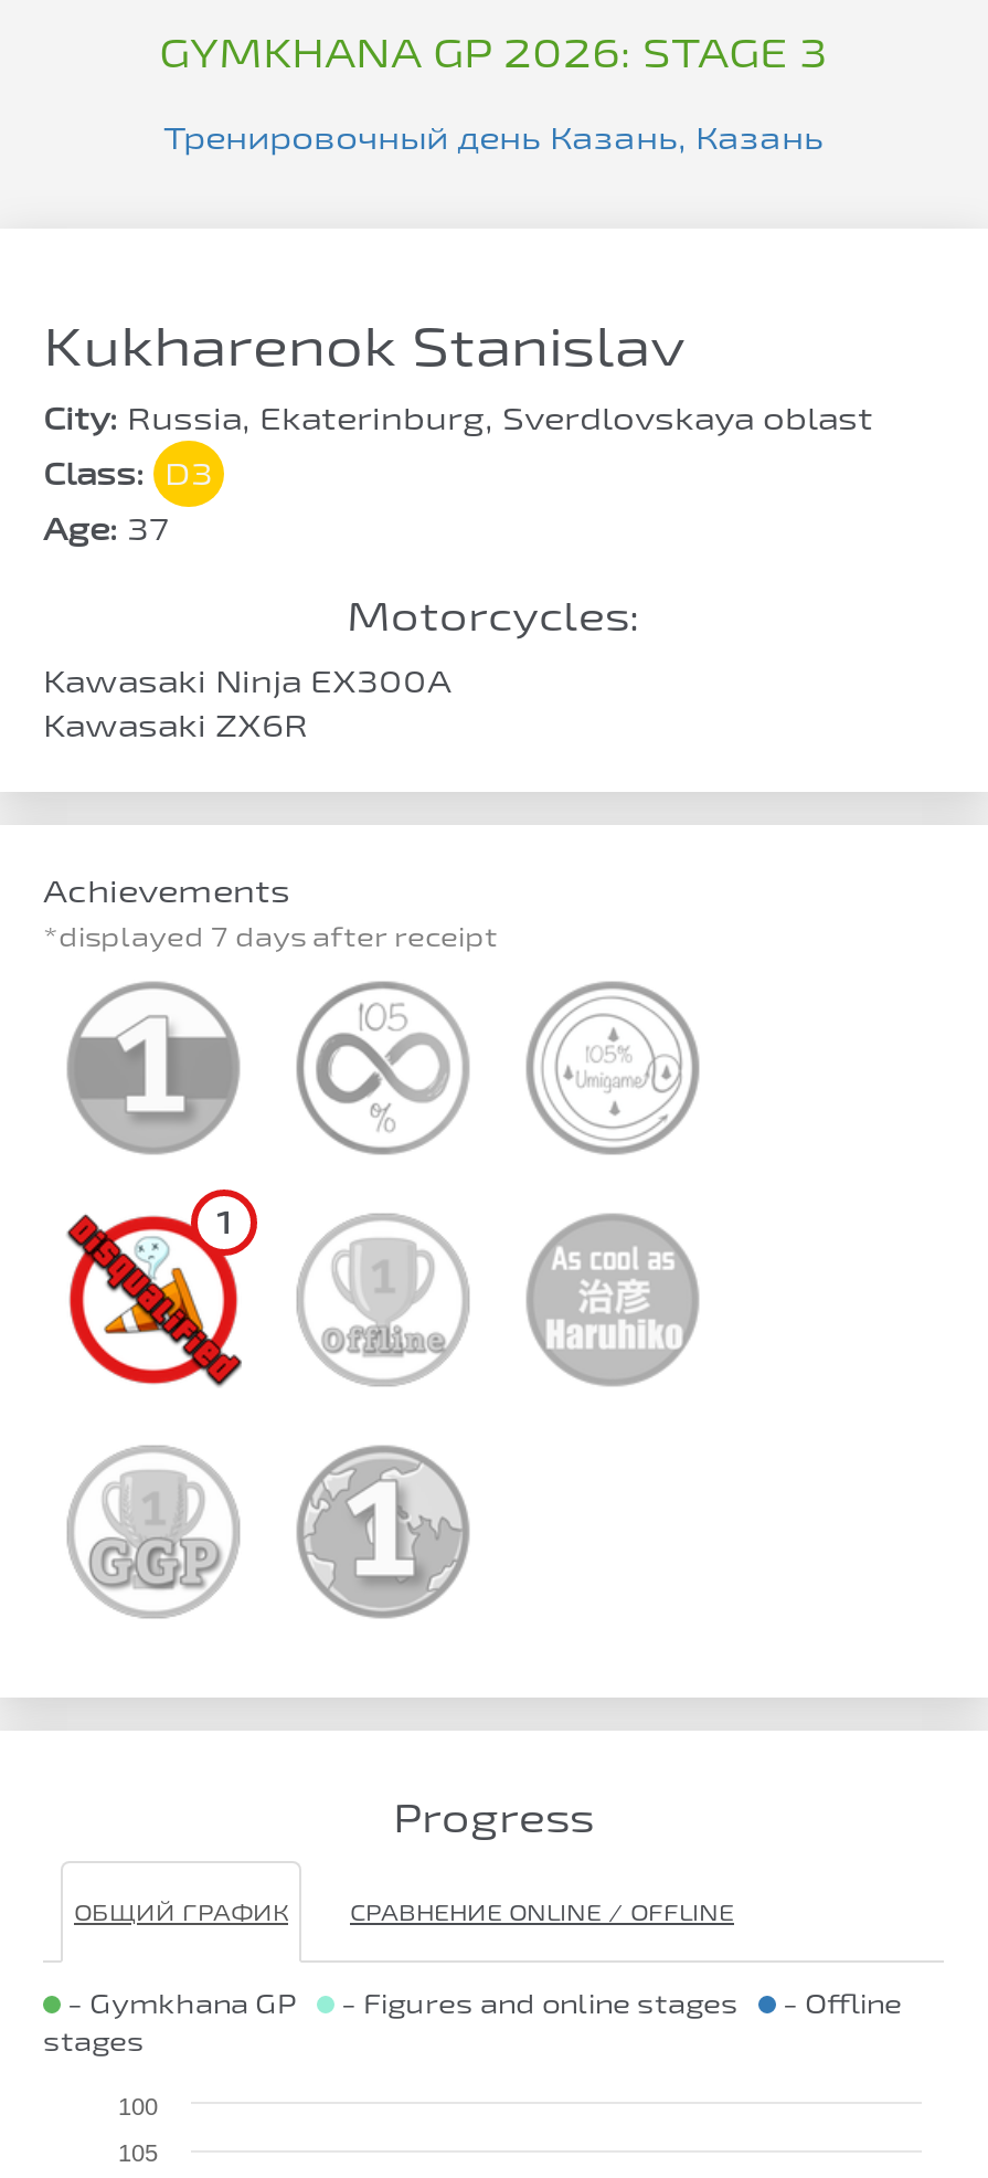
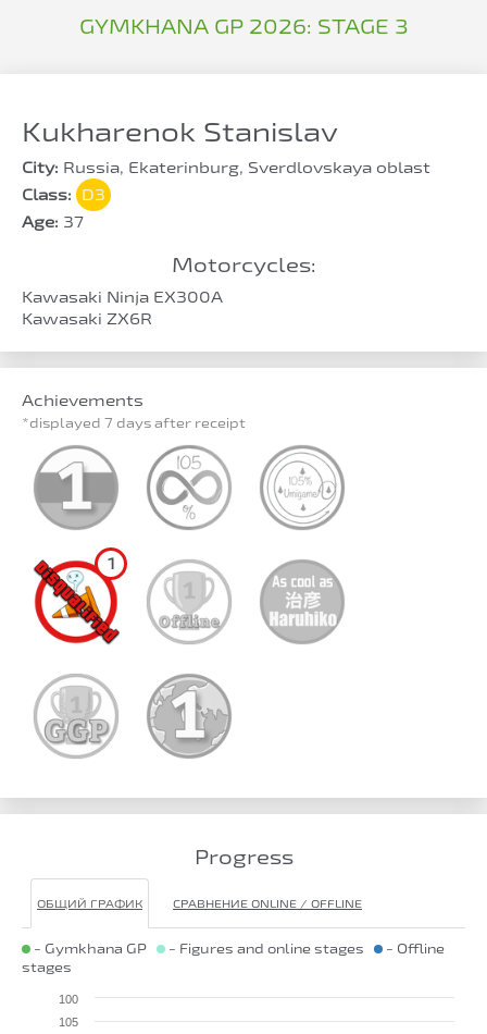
[163,117,824,155] Тренировочный день Казань, Казань -> none

